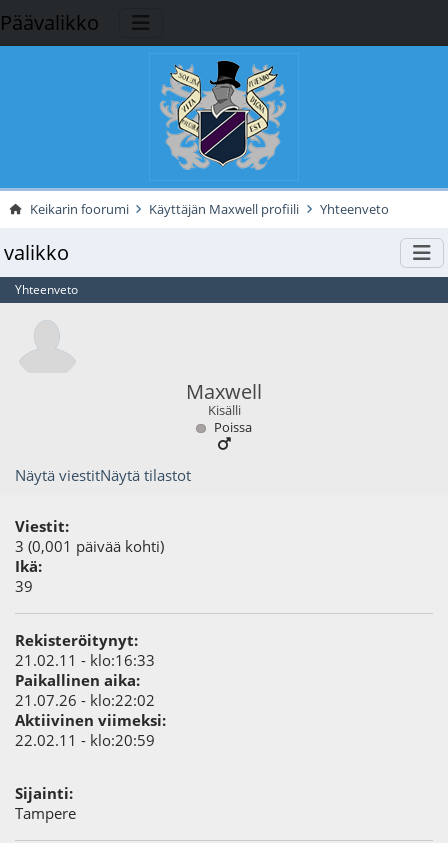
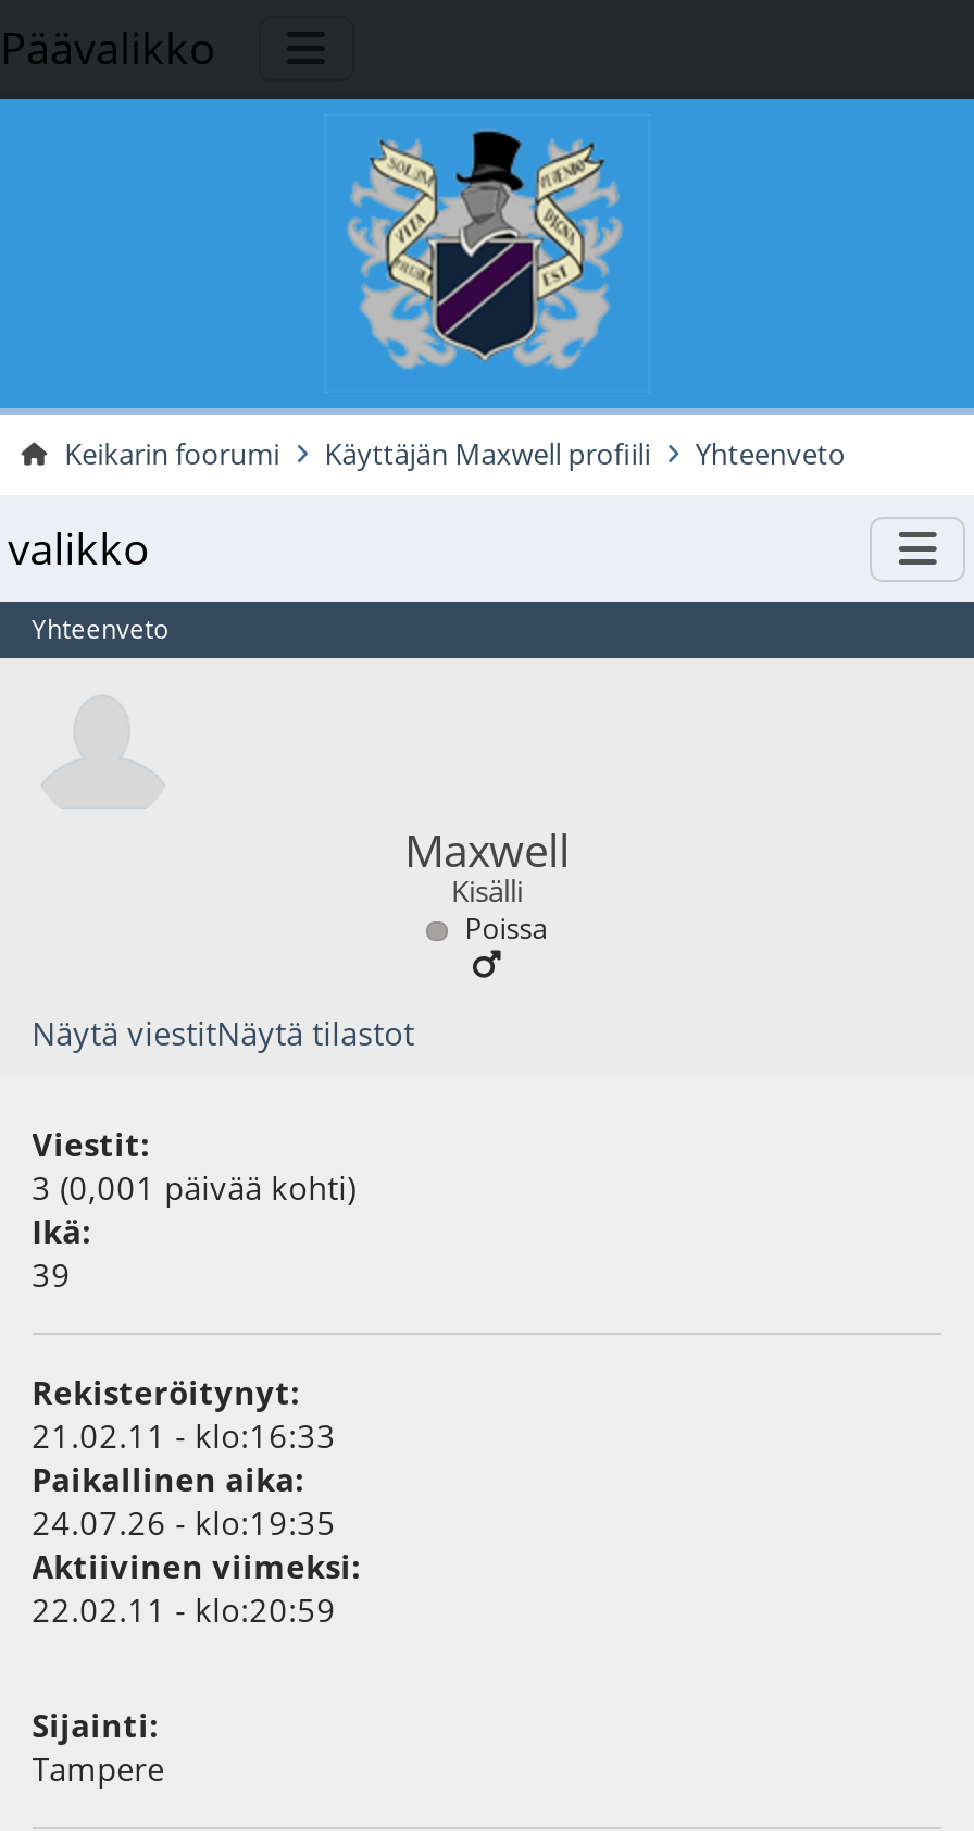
[15,690,155,710] 21.07.26 - klo:22:02 -> [32,1500,336,1544] 24.07.26 - klo:19:35

